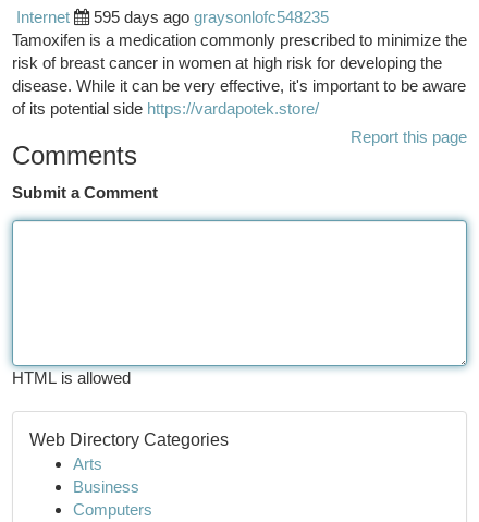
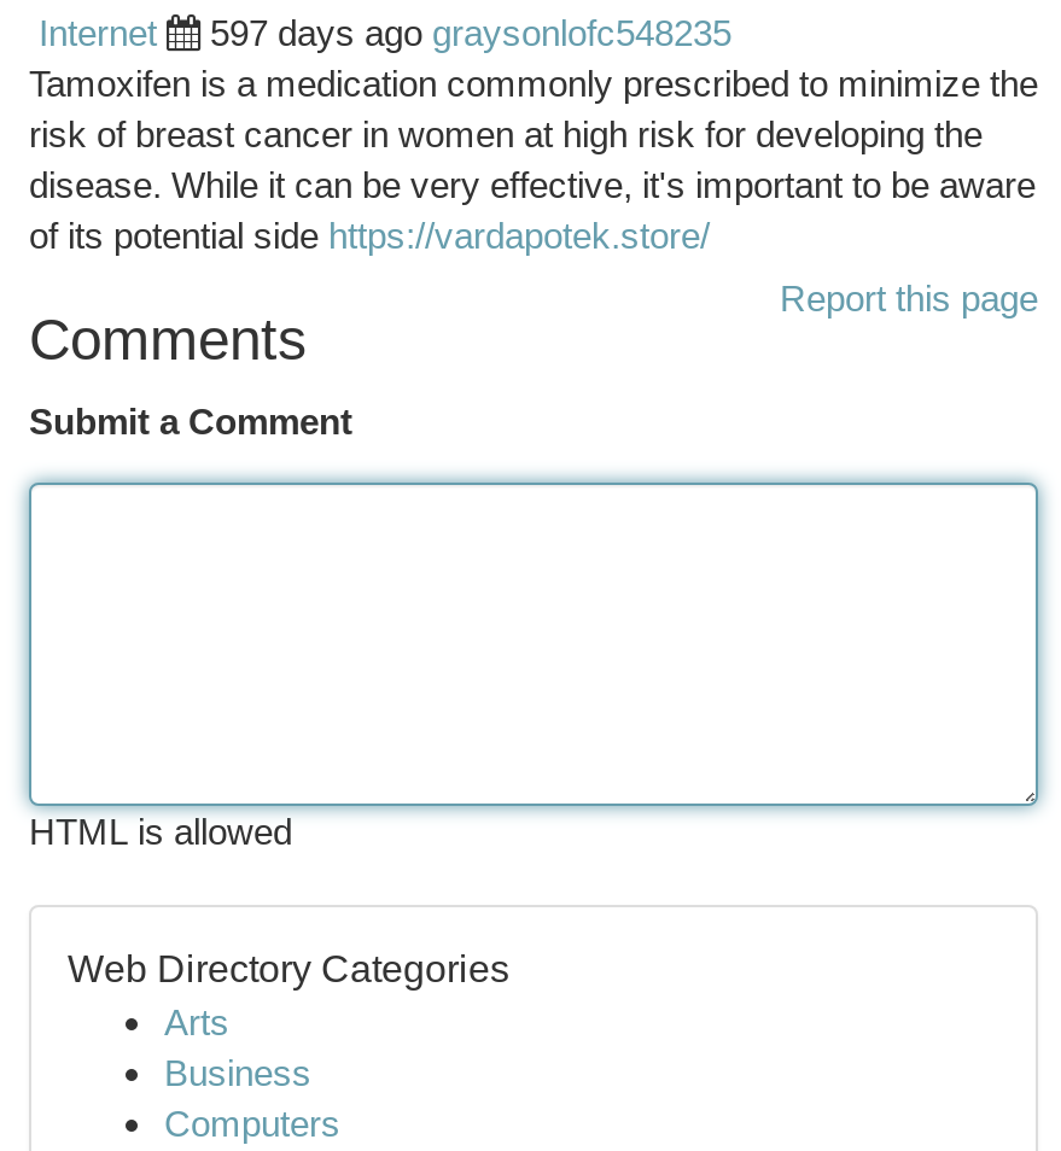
[94,8,329,26] 595 days ago graysonlofc548235 -> [210,12,731,53] 597 days ago graysonlofc548235

